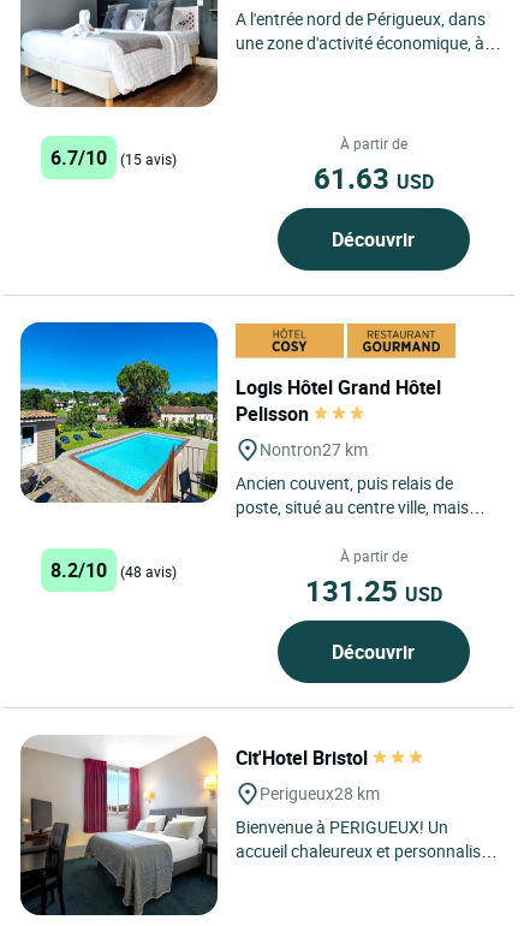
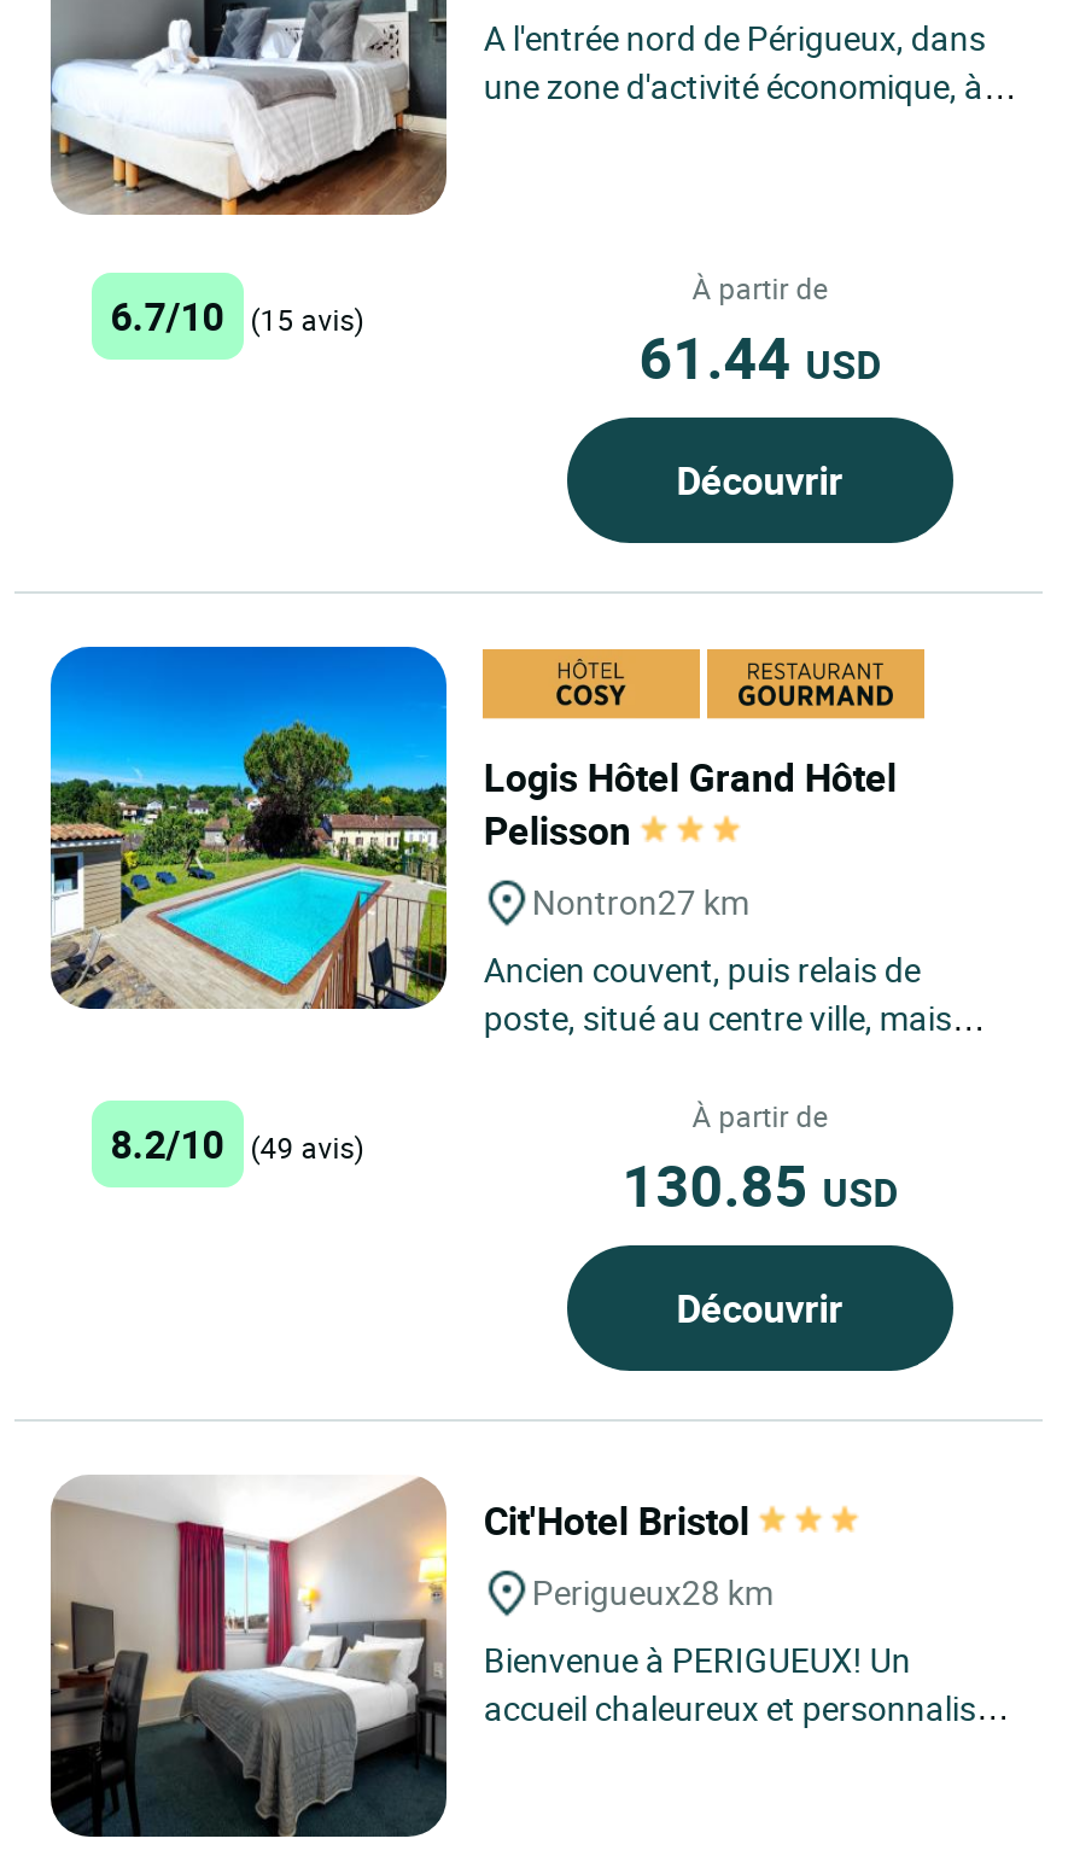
[313,159,433,197] 61.63 USD -> [639,319,880,396] 61.44 USD
[50,557,176,583] 8.2/10 (48 avis) -> [110,1117,364,1170] 8.2/10 (49 avis)
[305,571,442,609] 131.25 USD -> [622,1146,897,1223] 130.85 USD

